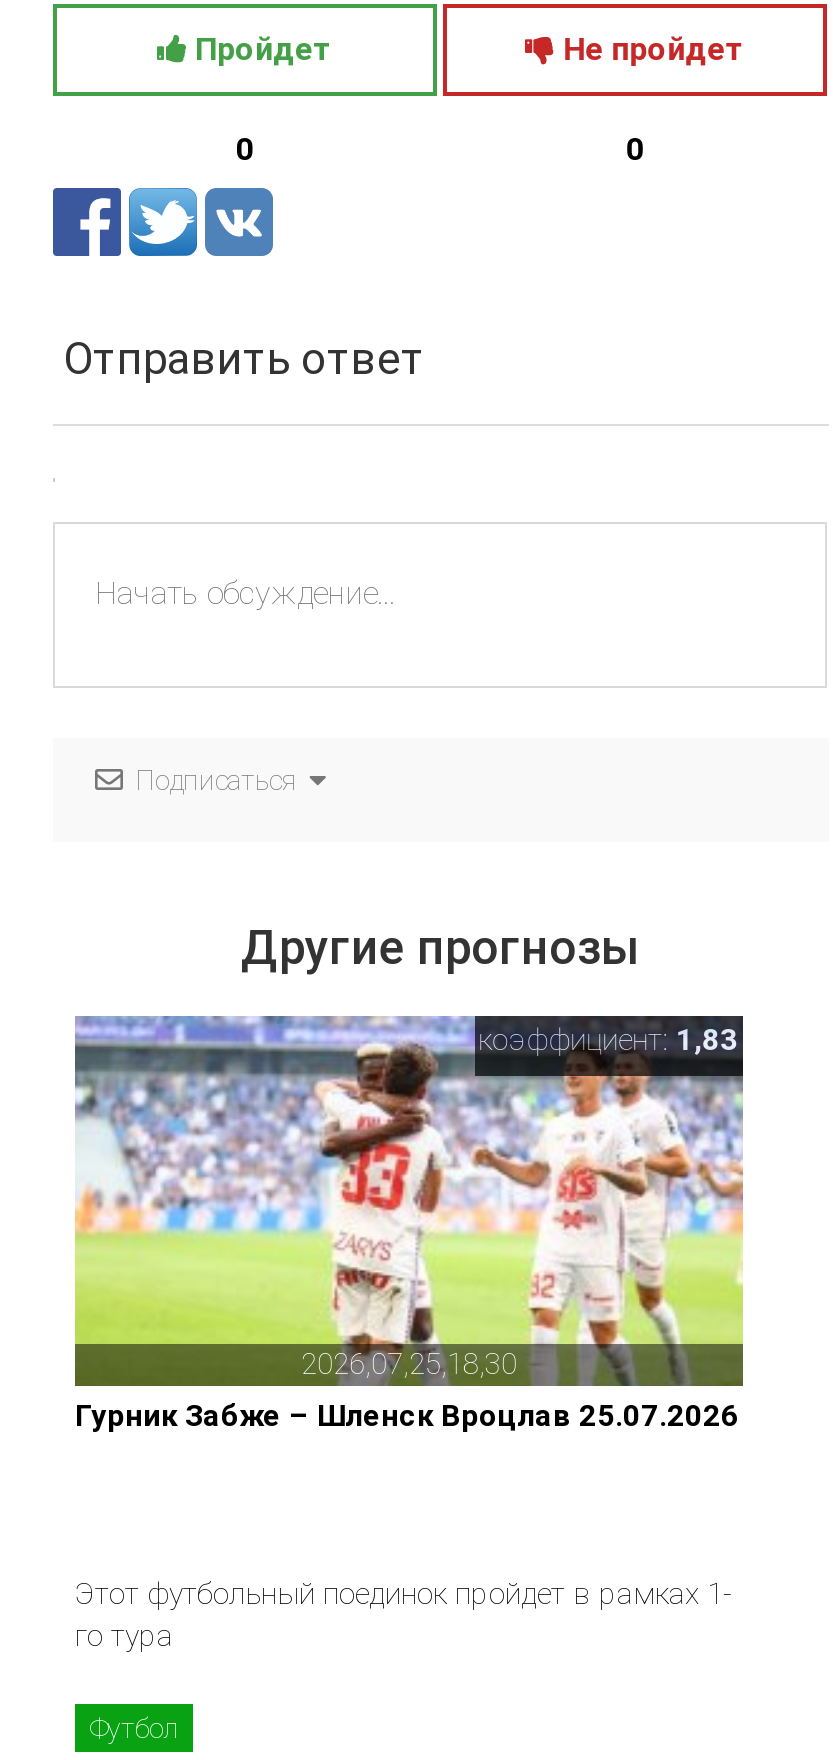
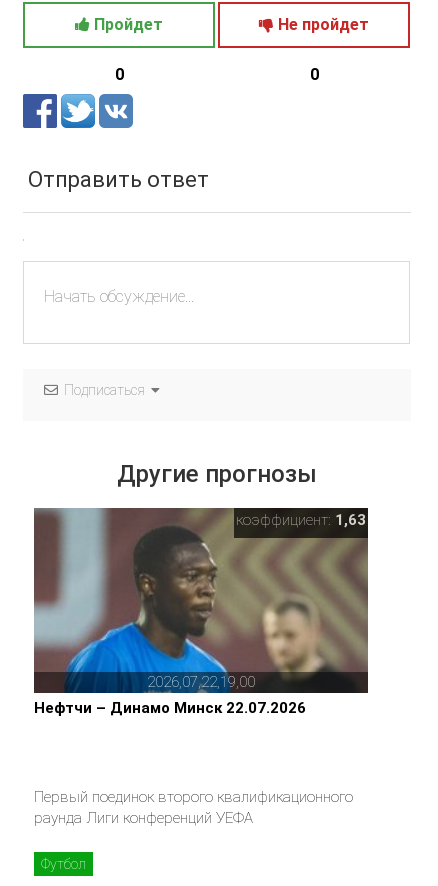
[73,1014,745,1384] [image] | 2026,07,25,18,30 -> [33,507,369,692] [image] | 2026,07,22,19,00
[478,1022,738,1058] коэффициент: 1,83 -> [236,511,366,529] коэффициент: 1,63
[75,1398,739,1434] Гурник Забже – Шленск Вроцлав 25.07.2026 -> [34,699,306,717] Нефтчи – Динамо Минск 22.07.2026
[75,1576,731,1654] Этот футбольный поединок пройдет в рамках 1- | го тура -> [34,788,353,827] Первый поединок второго квалификационного | раунда Лиги конференций УЕФА

